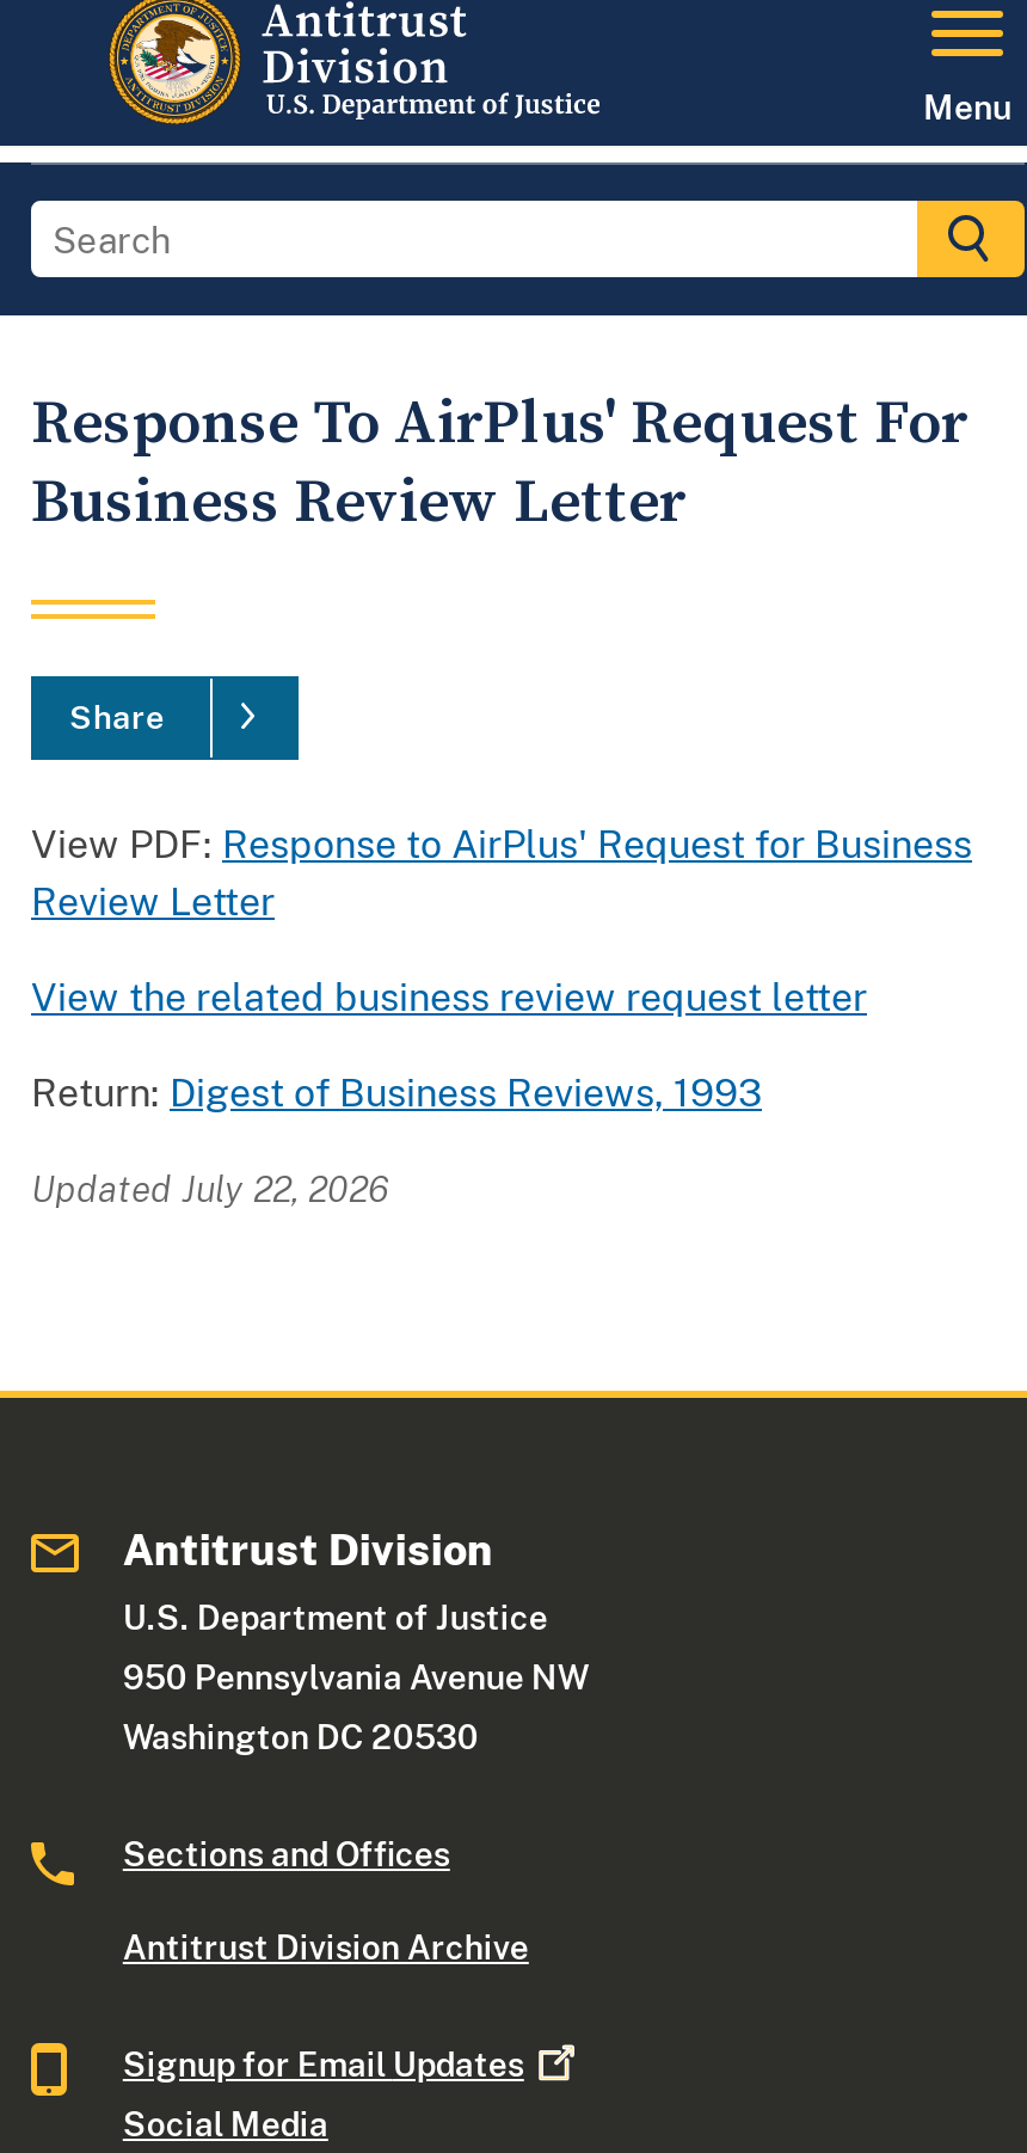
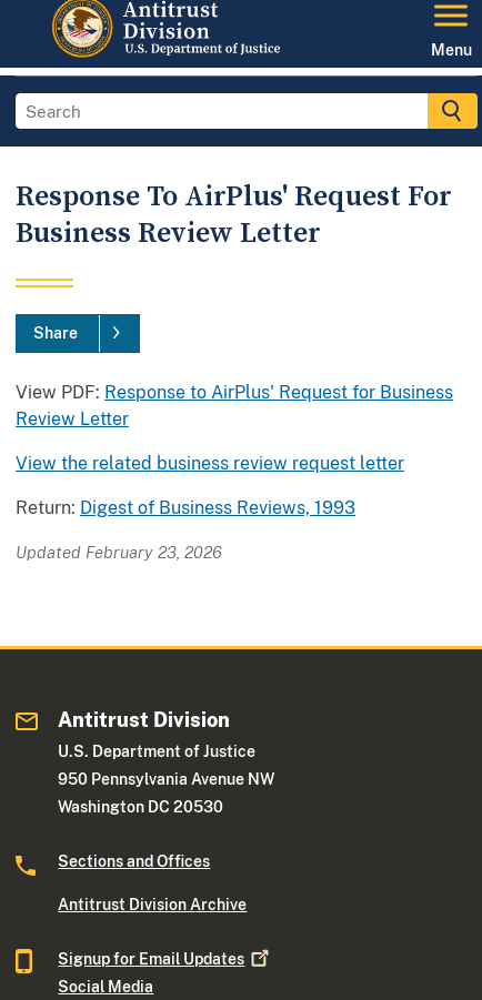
[31,1168,389,1208] Updated July 22, 2026 -> [16,542,222,561] Updated February 23, 2026

